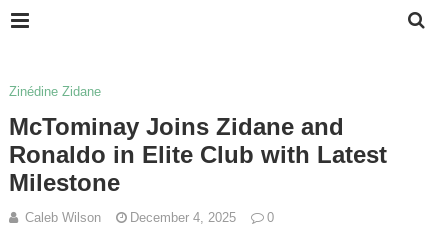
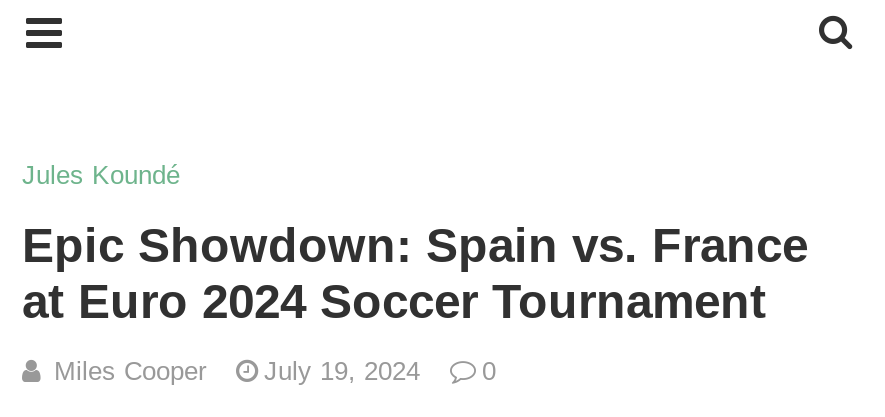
[9,84,101,99] Zinédine Zidane -> [22,160,180,190] Jules Koundé
[9,113,387,196] McTominay Joins Zidane and | Ronaldo in Elite Club with Latest | Milestone -> [22,218,808,328] Epic Showdown: Spain vs. France | at Euro 2024 Soccer Tournament
[25,210,236,225] Caleb Wilson | December 4, 2025 -> [54,356,420,386] Miles Cooper | July 19, 2024

